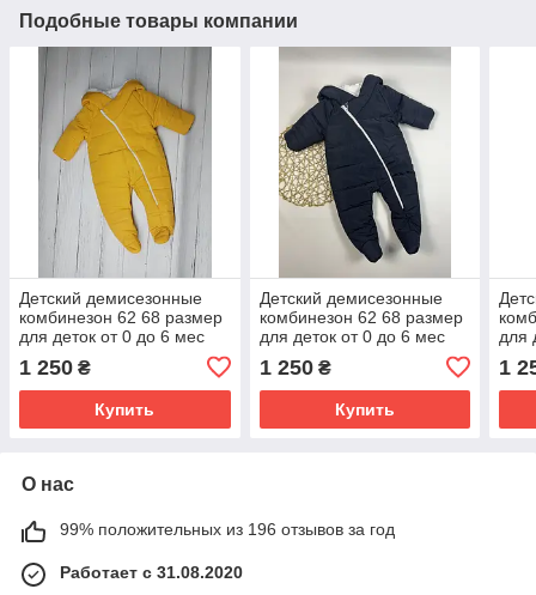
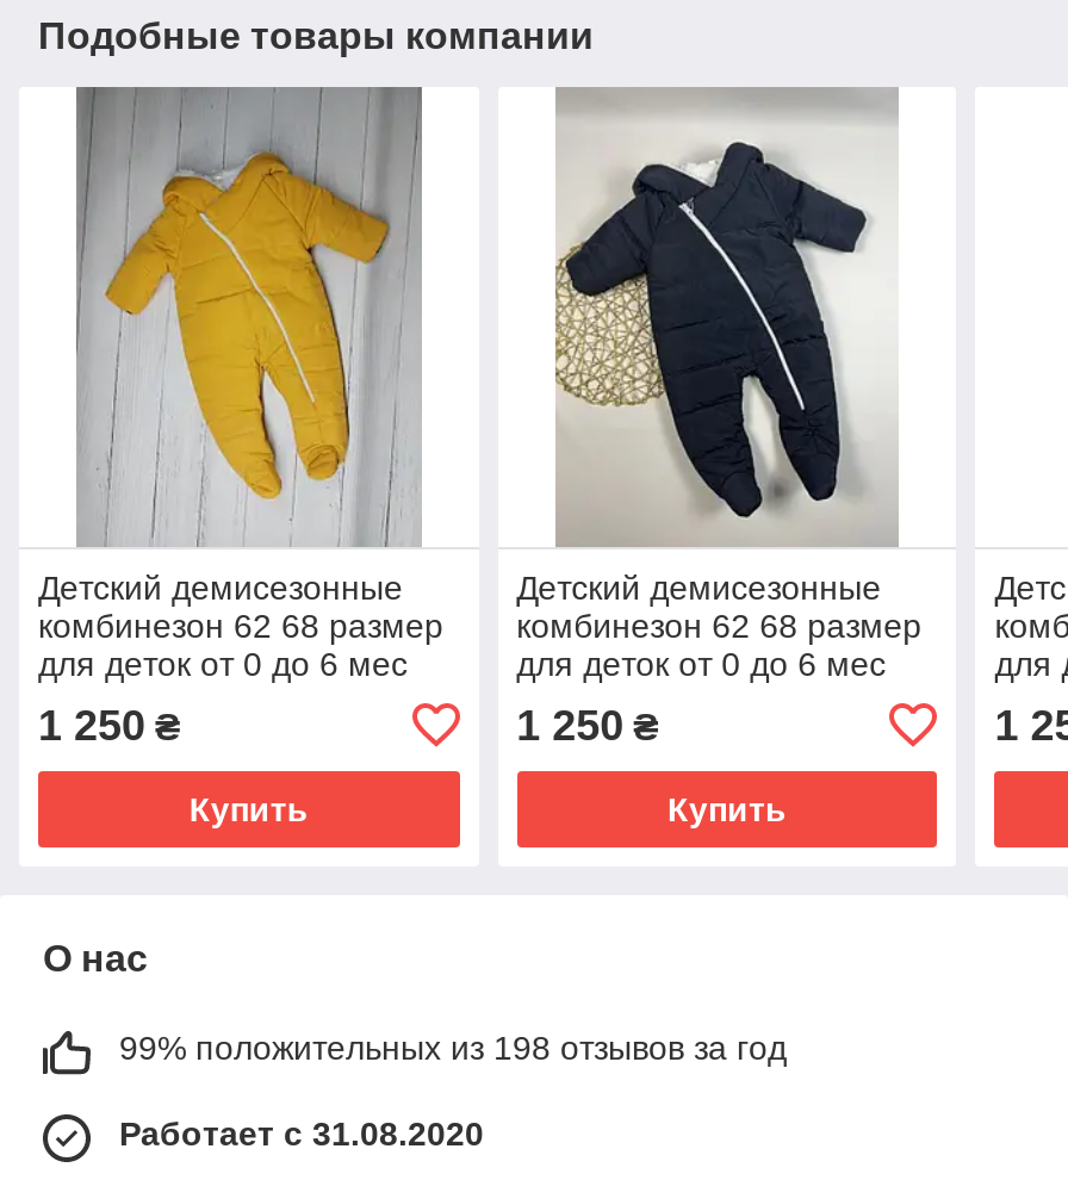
[60,519,395,539] 99% положительных из 196 отзывов за год -> [119,1028,787,1067] 99% положительных из 198 отзывов за год

